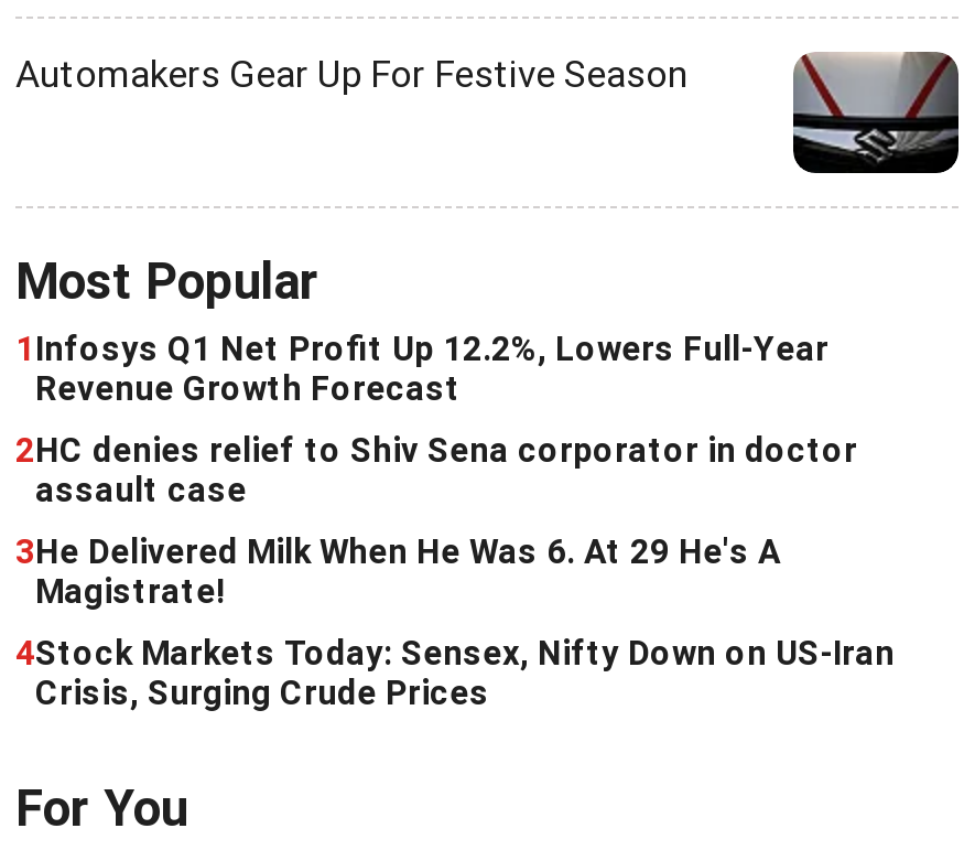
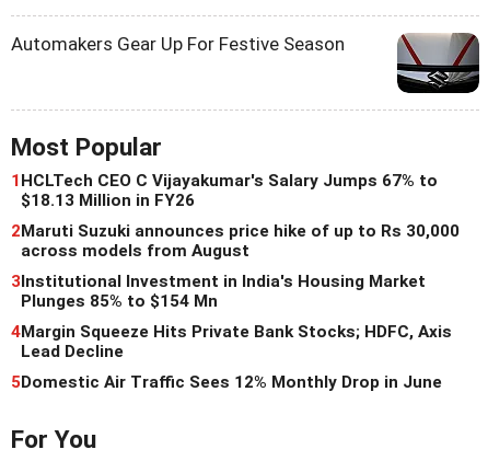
[15,331,895,714] 1 Infosys Q1 Net Profit Up 12.2%, Lowers Full-Year | Revenue Growth Forecast | 2HC denies relief to Shiv Sena corporator in doctor | assault case | 3He Delivered Milk When He Was 6. At 29 He's A | Magistrate! | 4Stock Markets Today: Sensex, Nifty Down on US-Iran | Crisis, Surging Crude Prices -> [11,171,460,392] 1 HCLTech CEO C Vijayakumar's Salary Jumps 67% to | $18.13 Million in FY26 | 2Maruti Suzuki announces price hike of up to Rs 30,000 | across models from August | 3Institutional Investment in India's Housing Market | Plunges 85% to $154 Mn | 4Margin Squeeze Hits Private Bank Stocks; HDFC, Axis | Lead Decline | 5Domestic Air Traffic Sees 12% Monthly Drop in June

